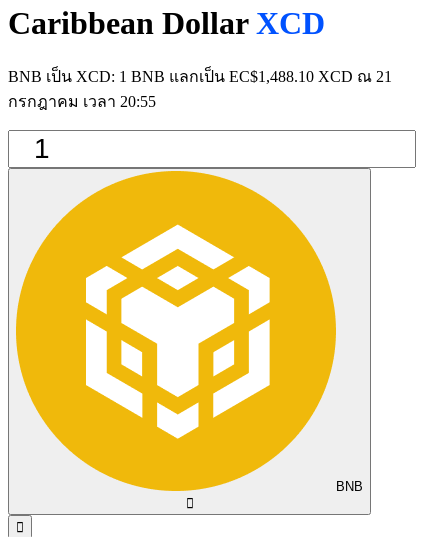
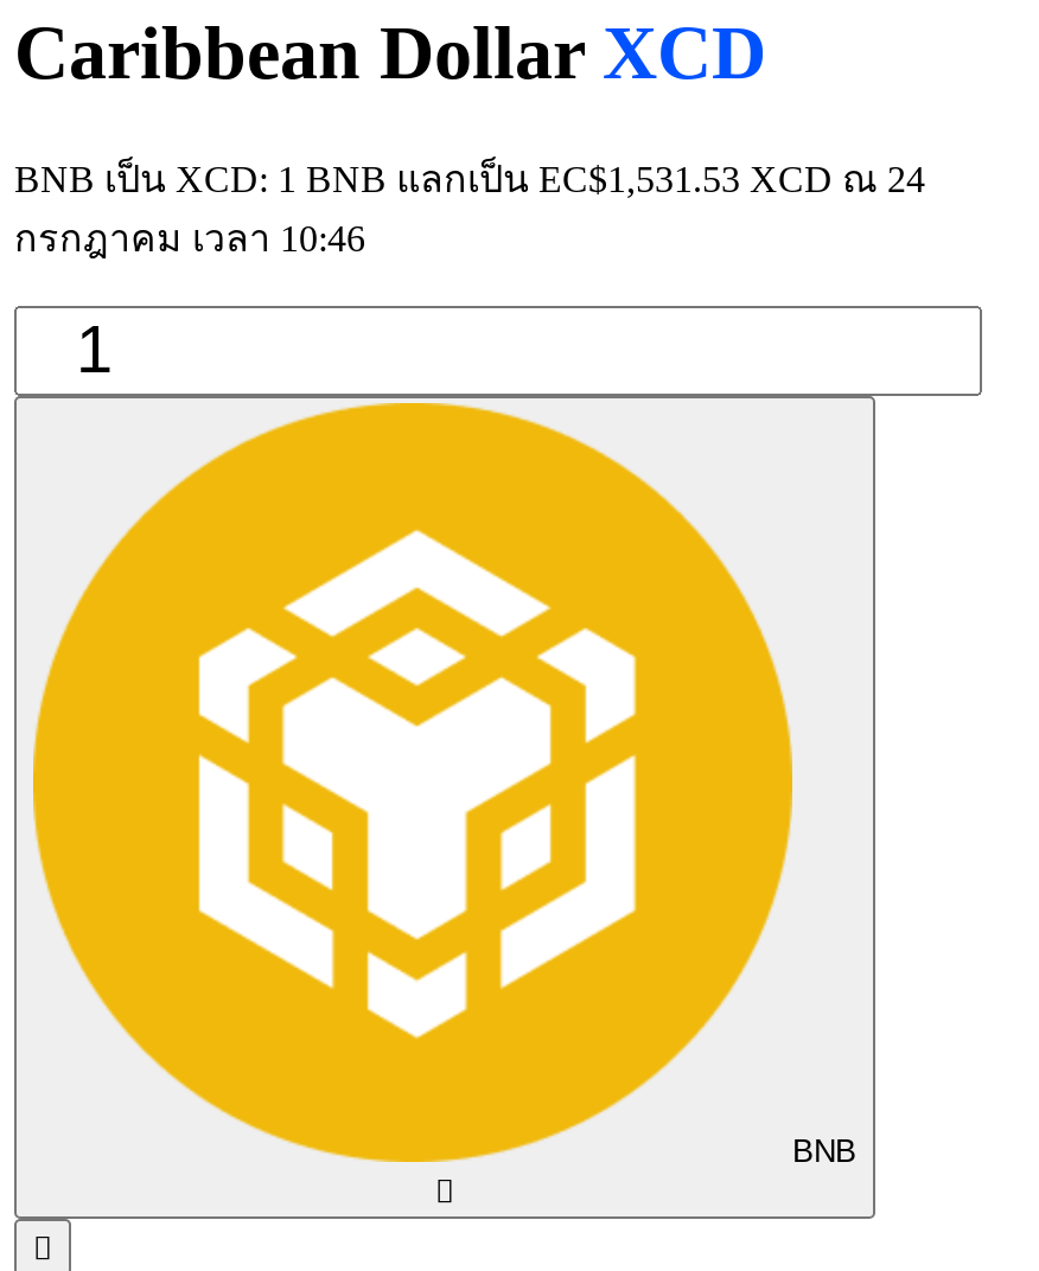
[8,68,392,85] BNB เป็น XCD: 1 BNB แลกเป็น EC$1,488.10 XCD ณ 21 -> [14,159,925,199] BNB เป็น XCD: 1 BNB แลกเป็น EC$1,531.53 XCD ณ 24
[8,93,156,110] กรกฎาคม เวลา 20:55 -> [14,218,365,258] กรกฎาคม เวลา 10:46

